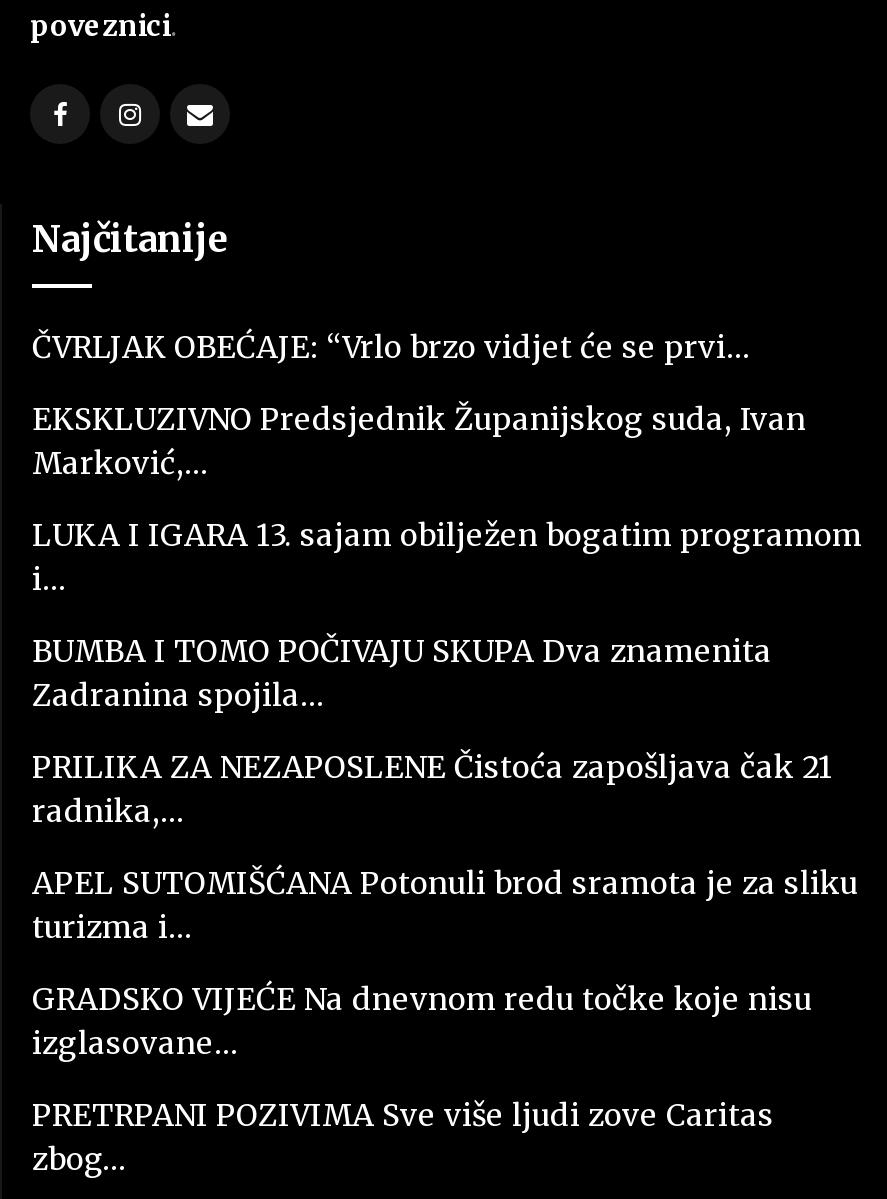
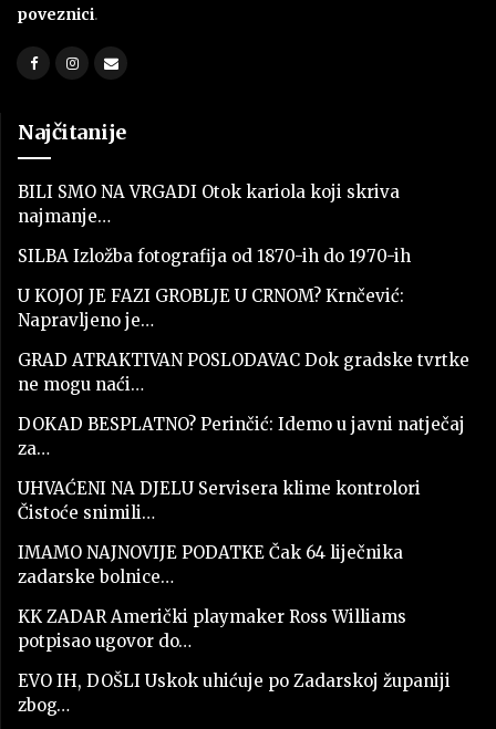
[32,329,862,1135] ČVRLJAK OBEĆAJE: “Vrlo brzo vidjet će se prvi… | EKSKLUZIVNO Predsjednik Županijskog suda, Ivan | Marković,… | LUKA I IGARA 13. sajam obilježen bogatim programom | i… | BUMBA I TOMO POČIVAJU SKUPA Dva znamenita | Zadranina spojila… | PRILIKA ZA NEZAPOSLENE Čistoća zapošljava čak 21 | radnika,… | APEL SUTOMIŠĆANA Potonuli brod sramota je za sliku | turizma i… | GRADSKO VIJEĆE Na dnevnom redu točke koje nisu | izglasovane… | PRETRPANI POZIVIMA Sve više ljudi zove Caritas -> [18,182,469,692] BILI SMO NA VRGADI Otok kariola koji skriva | najmanje… | SILBA Izložba fotografija od 1870-ih do 1970-ih | U KOJOJ JE FAZI GROBLJE U CRNOM? Krnčević: | Napravljeno je… | GRAD ATRAKTIVAN POSLODAVAC Dok gradske tvrtke | ne mogu naći… | DOKAD BESPLATNO? Perinčić: Idemo u javni natječaj | za… | UHVAĆENI NA DJELU Servisera klime kontrolori | Čistoće snimili… | IMAMO NAJNOVIJE PODATKE Čak 64 liječnika | zadarske bolnice… | KK ZADAR Američki playmaker Ross Williams | potpisao ugovor do… | EVO IH, DOŠLI Uskok uhićuje po Zadarskoj županiji

